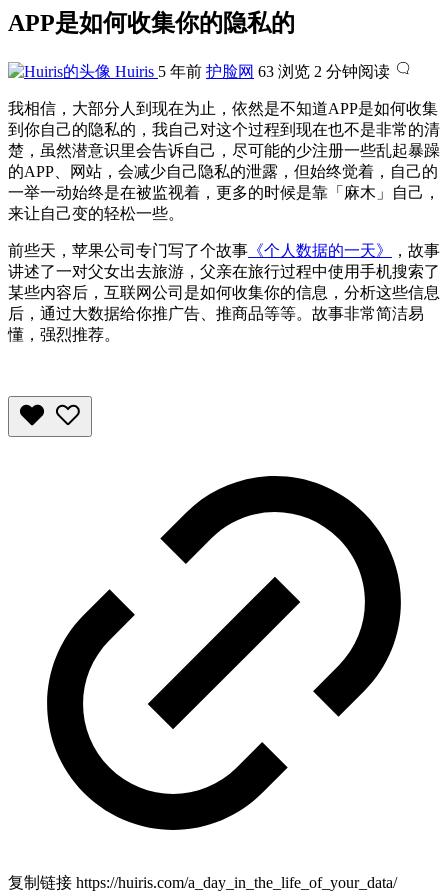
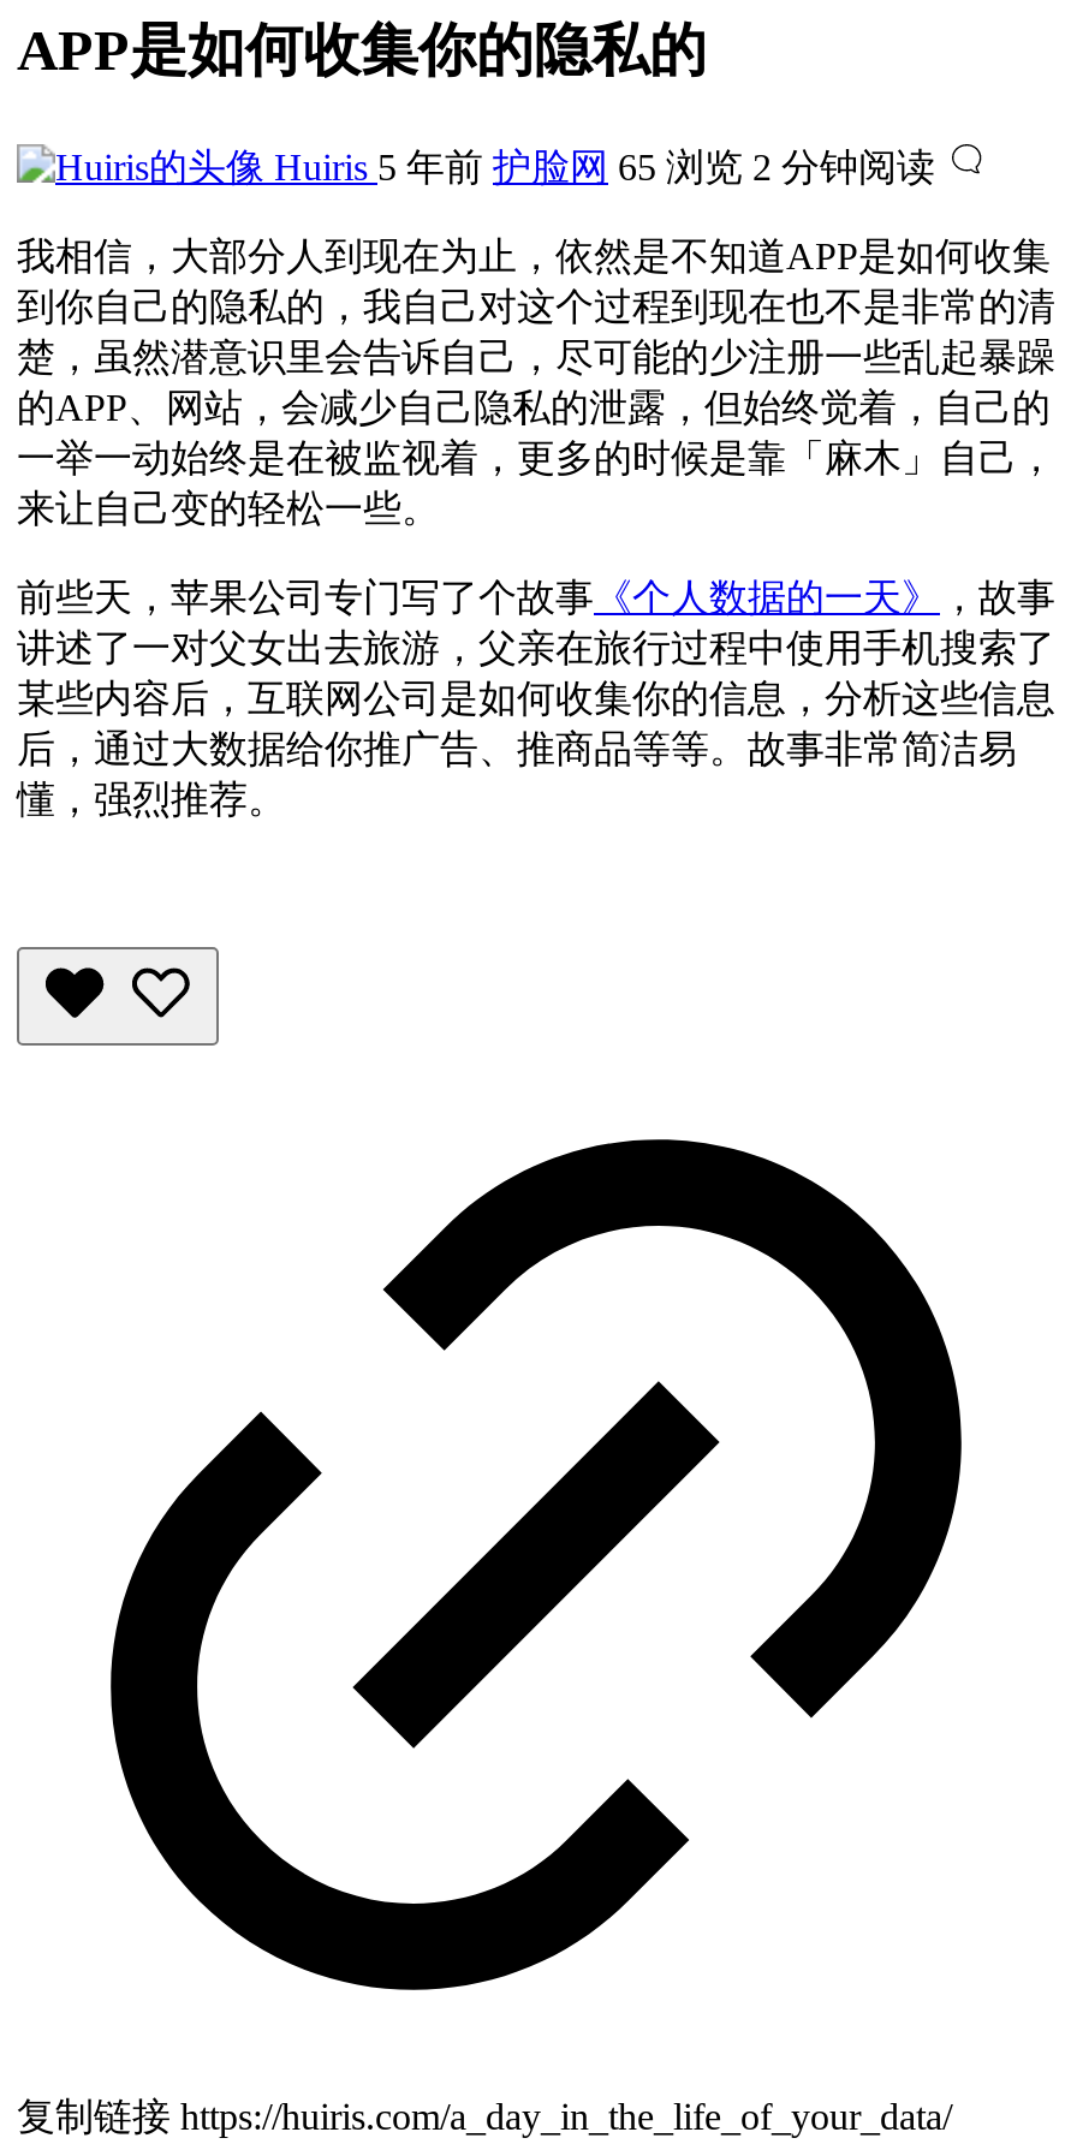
[115,63,394,80] Huiris 5 年前 护脸网 63 浏览2 分钟阅读 -> [274,146,945,187] Huiris 5 年前 护脸网 65 浏览2 分钟阅读

